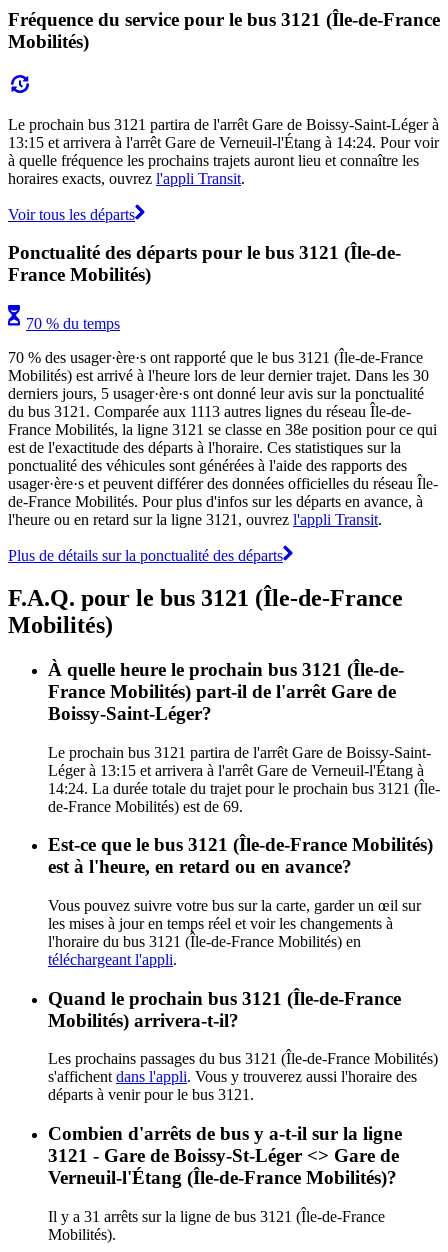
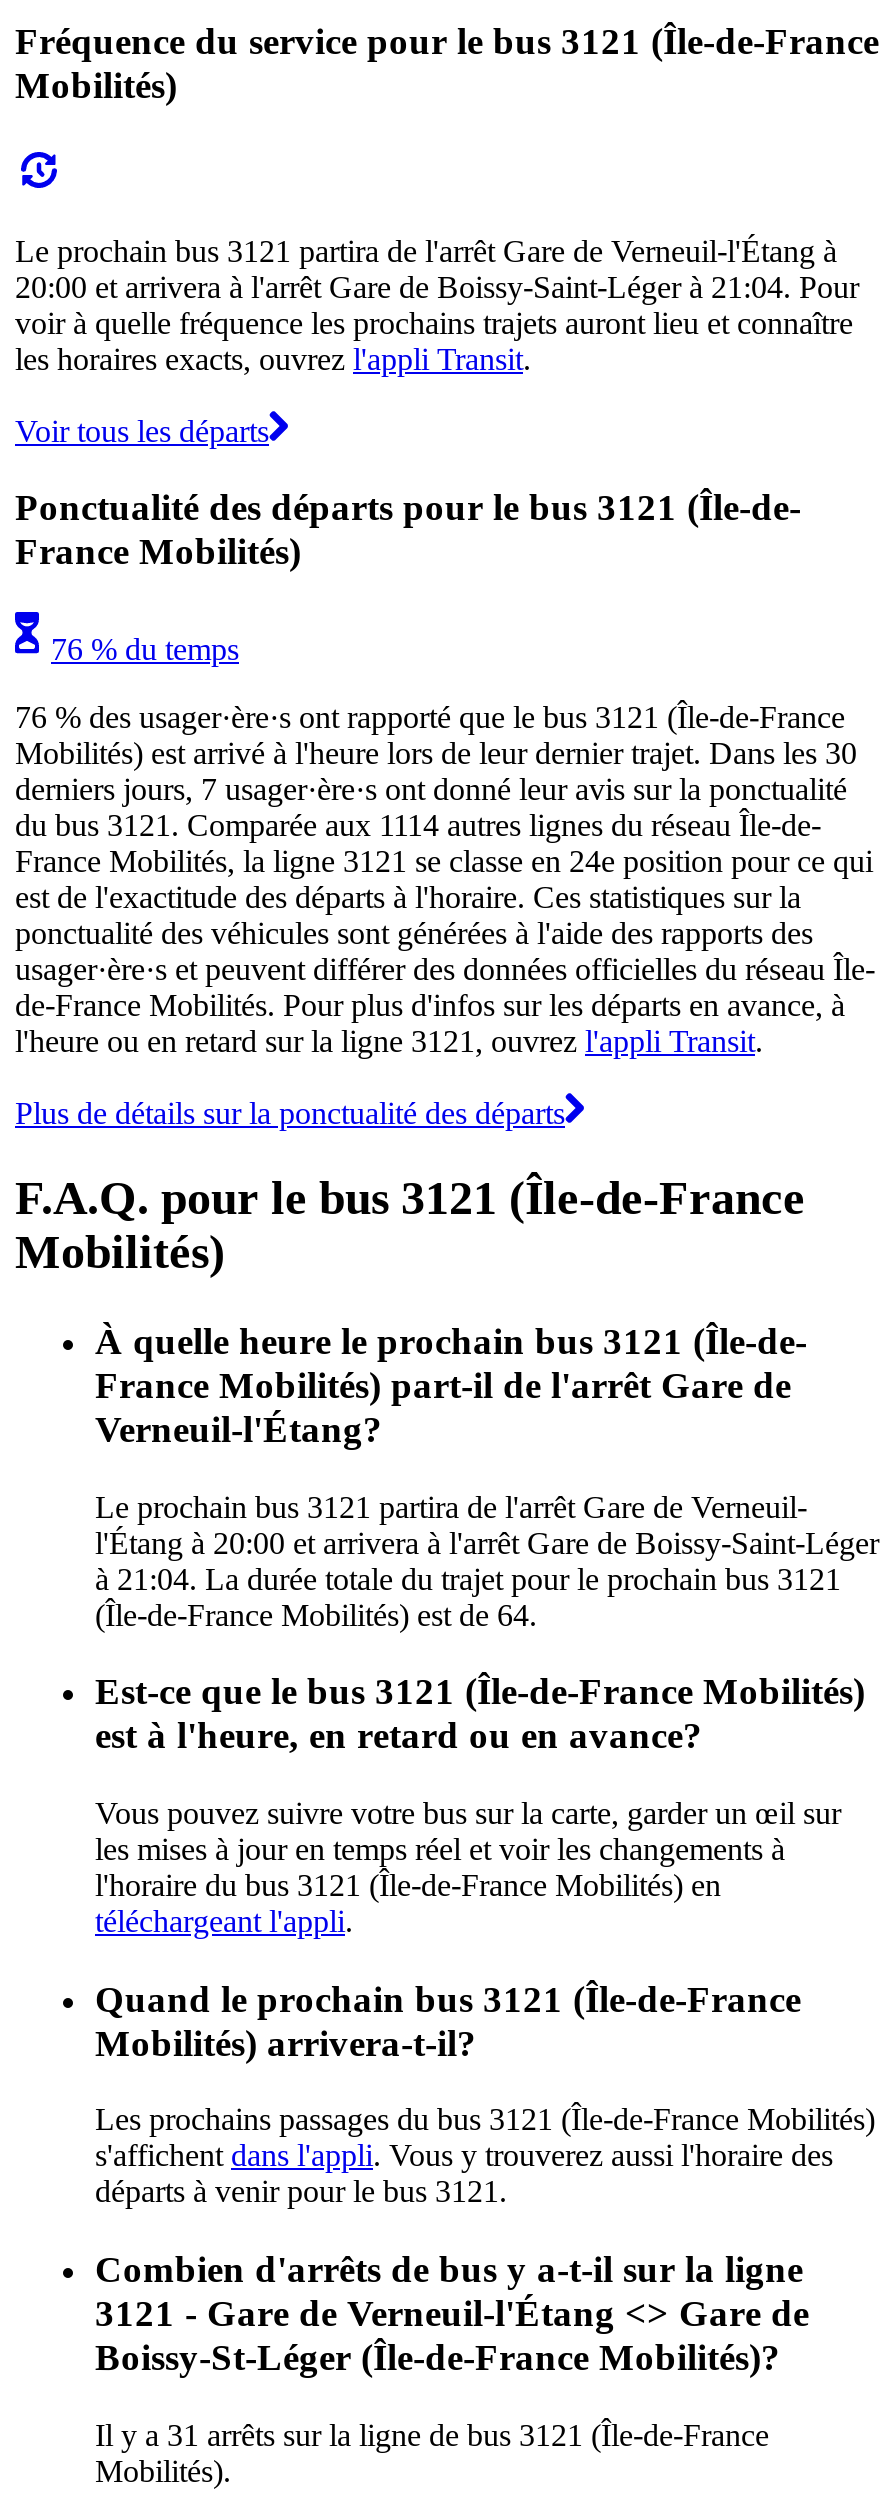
[8,115,439,186] Le prochain bus 3121 partira de l'arrêt Gare de Boissy-Saint-Léger à | 13:15 et arrivera à l'arrêt Gare de Verneuil-l'Étang à 14:24. Pour voir | à quelle fréquence les prochains trajets auront lieu et connaître les | horaires exacts, ouvrez l'appli Transit. -> [15,233,859,375] Le prochain bus 3121 partira de l'arrêt Gare de Verneuil-l'Étang à | 20:00 et arrivera à l'arrêt Gare de Boissy-Saint-Léger à 21:04. Pour | voir à quelle fréquence les prochains trajets auront lieu et connaître | les horaires exacts, ouvrez l'appli Transit.
[26,315,120,332] 70 % du temps -> [51,632,239,666] 76 % du temps
[8,349,423,366] 70 % des usager·ère·s ont rapporté que le bus 3121 (Île-de-France -> [15,700,845,734] 76 % des usager·ère·s ont rapporté que le bus 3121 (Île-de-France
[8,385,424,402] derniers jours, 5 usager·ère·s ont donné leur avis sur la ponctualité -> [15,772,847,806] derniers jours, 7 usager·ère·s ont donné leur avis sur la ponctualité
[8,403,411,420] du bus 3121. Comparée aux 1113 autres lignes du réseau Île-de- -> [15,808,821,842] du bus 3121. Comparée aux 1114 autres lignes du réseau Île-de-
[8,421,437,438] France Mobilités, la ligne 3121 se classe en 38e position pour ce qui -> [15,844,873,878] France Mobilités, la ligne 3121 se classe en 24e position pour ce qui
[48,703,212,724] Boissy-Saint-Léger? -> [95,1408,383,1450] Verneuil-l'Étang?
[48,743,440,814] Le prochain bus 3121 partira de l'arrêt Gare de Boissy-Saint- | Léger à 13:15 et arrivera à l'arrêt Gare de Verneuil-l'Étang à | 14:24. La durée totale du trajet pour le prochain bus 3121 (Île- | de-France Mobilités) est de 69. -> [95,1489,879,1631] Le prochain bus 3121 partira de l'arrêt Gare de Verneuil- | l'Étang à 20:00 et arrivera à l'arrêt Gare de Boissy-Saint-Léger | à 21:04. La durée totale du trajet pour le prochain bus 3121 | (Île-de-France Mobilités) est de 64.
[48,1145,399,1166] 3121 - Gare de Boissy-St-Léger <> Gare de -> [95,2292,809,2334] 3121 - Gare de Verneuil-l'Étang <> Gare de
[48,1167,397,1188] Verneuil-l'Étang (Île-de-France Mobilités)? -> [95,2336,781,2378] Boissy-St-Léger (Île-de-France Mobilités)?

